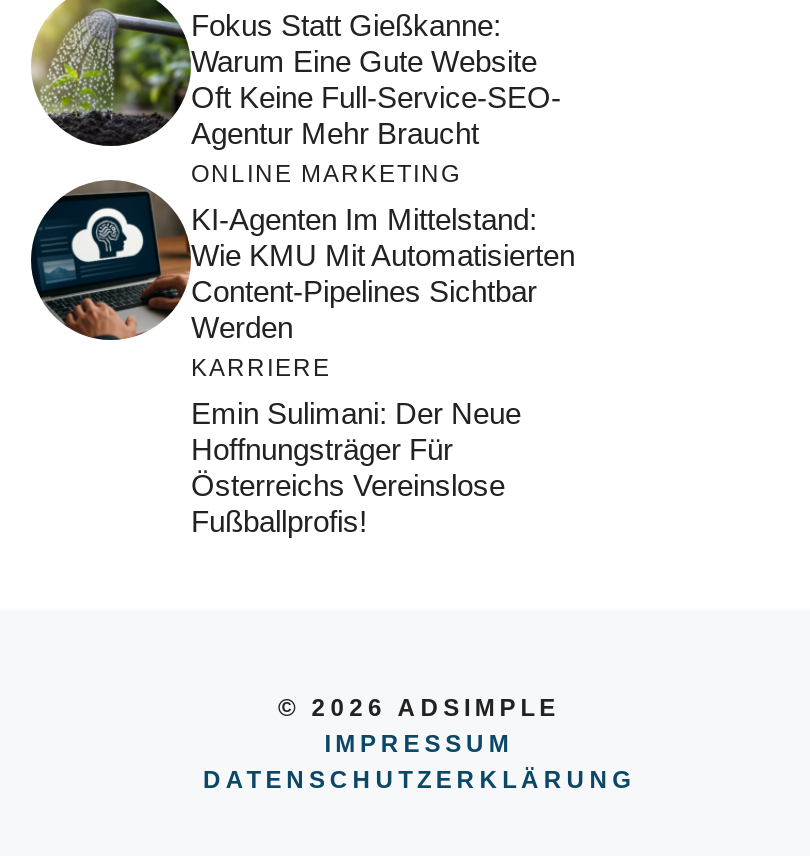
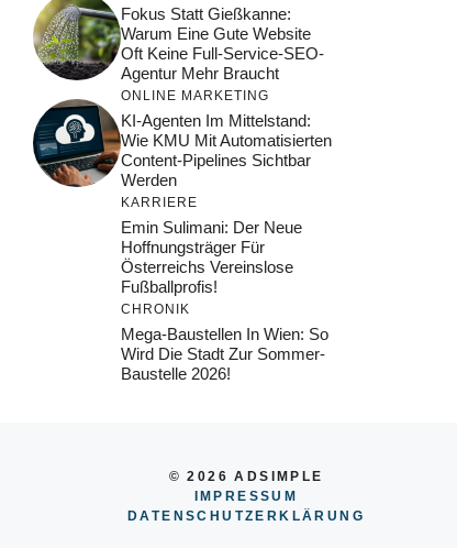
none -> [121,302,328,383] CHRONIK | Mega-Baustellen In Wien: So | Wird Die Stadt Zur Sommer- | Baustelle 2026!

